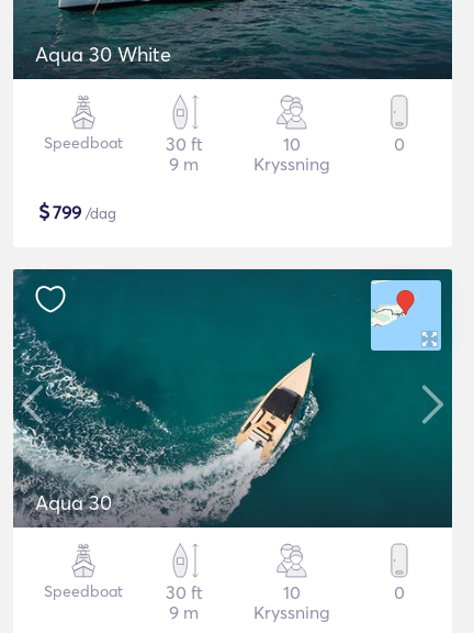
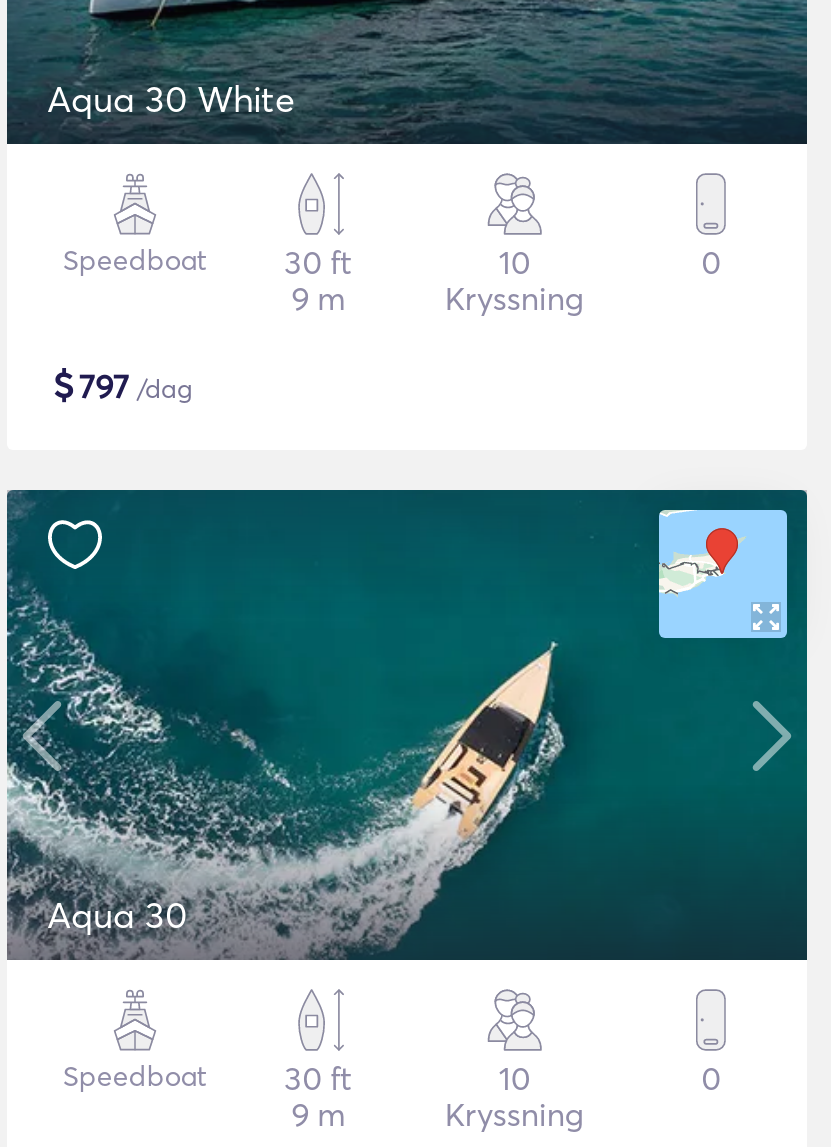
[38,199,116,224] $799 /dag -> [53,362,193,408] $797 /dag

